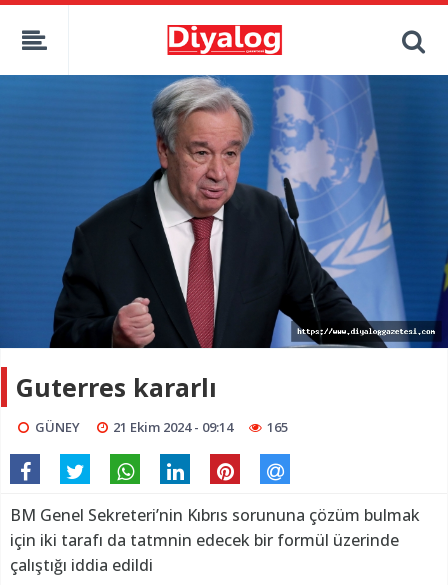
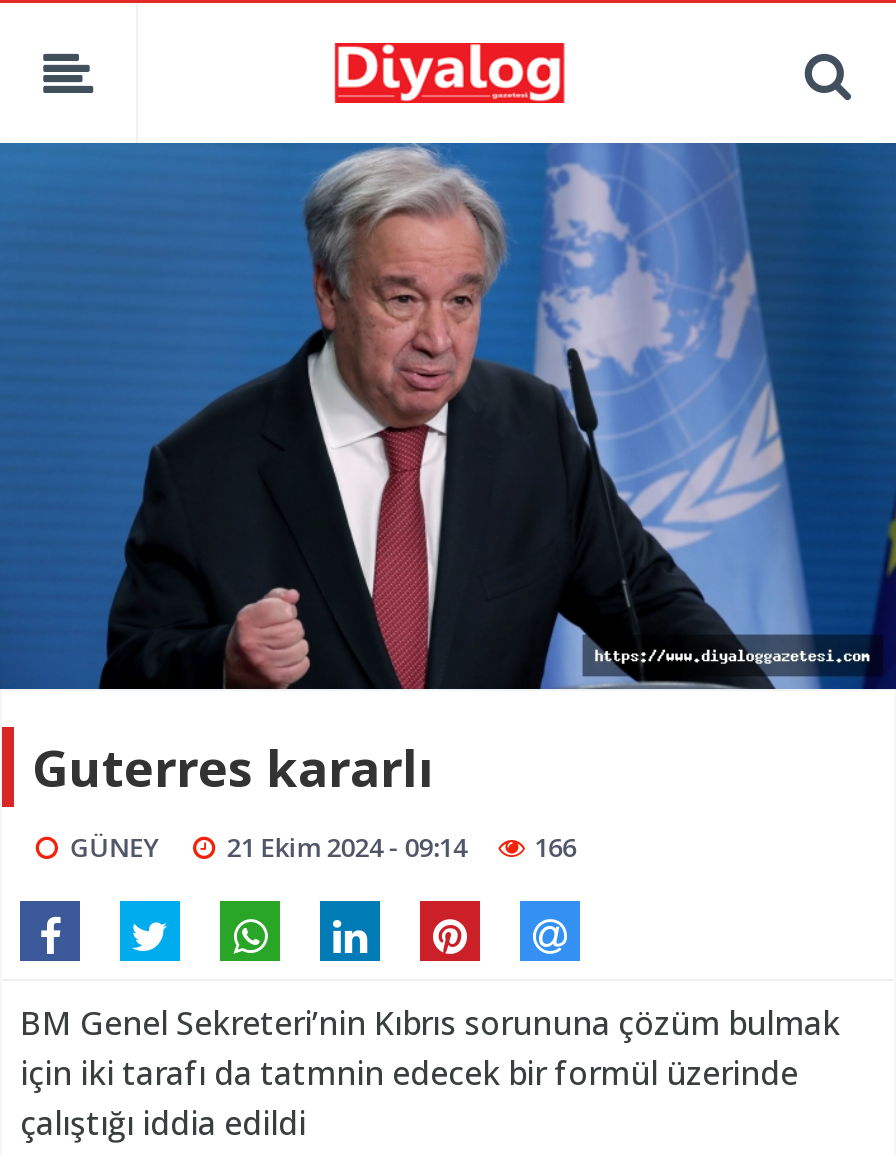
[35,418,288,436] GÜNEY 21 Ekim 2024 - 09:14 165 -> [69,830,576,866] GÜNEY 21 Ekim 2024 - 09:14 166

